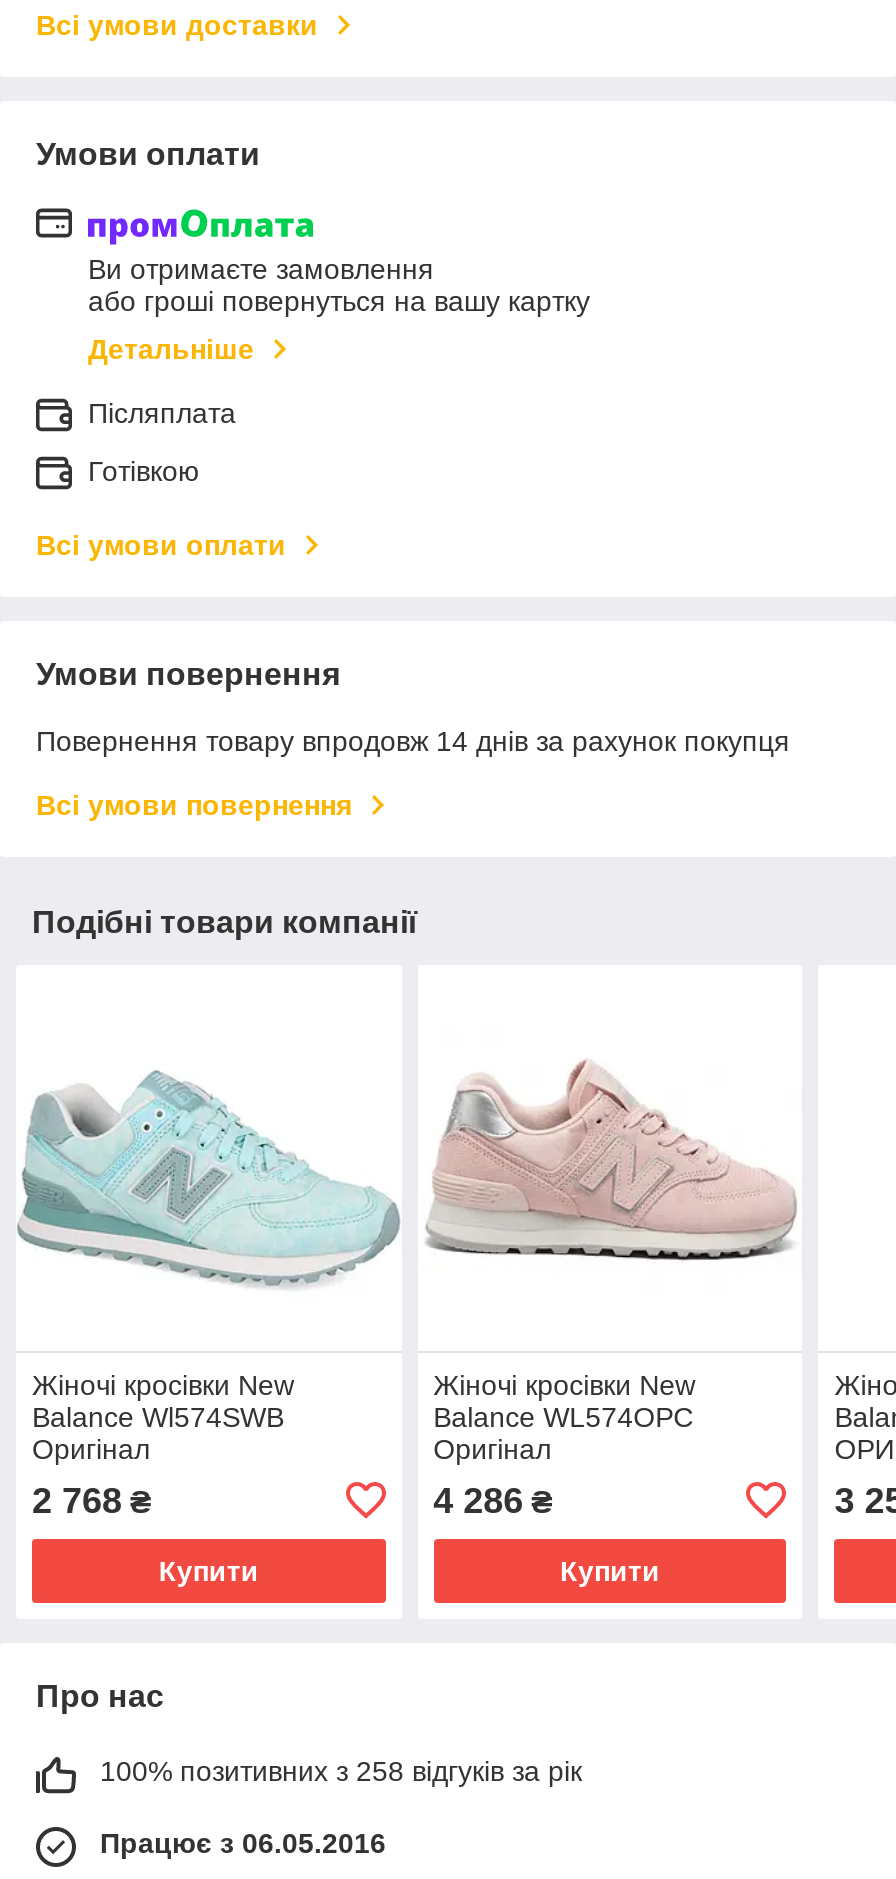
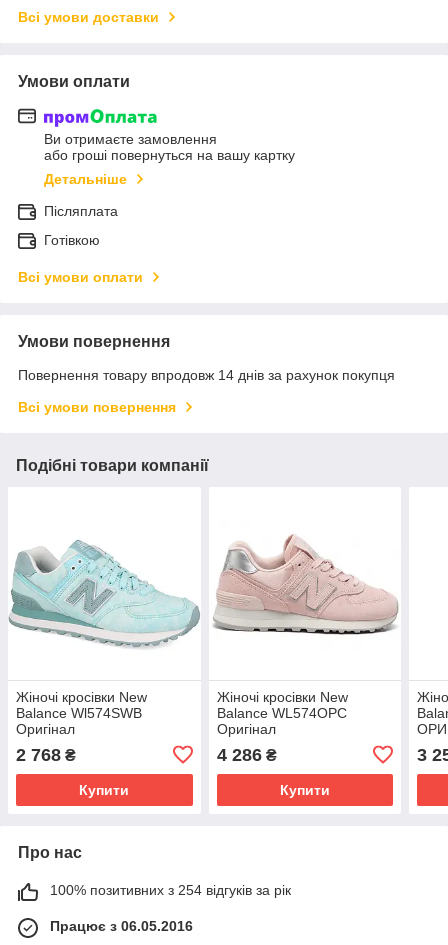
[100,1755,582,1787] 100% позитивних з 258 відгуків за рік -> [50,882,291,898] 100% позитивних з 254 відгуків за рік

